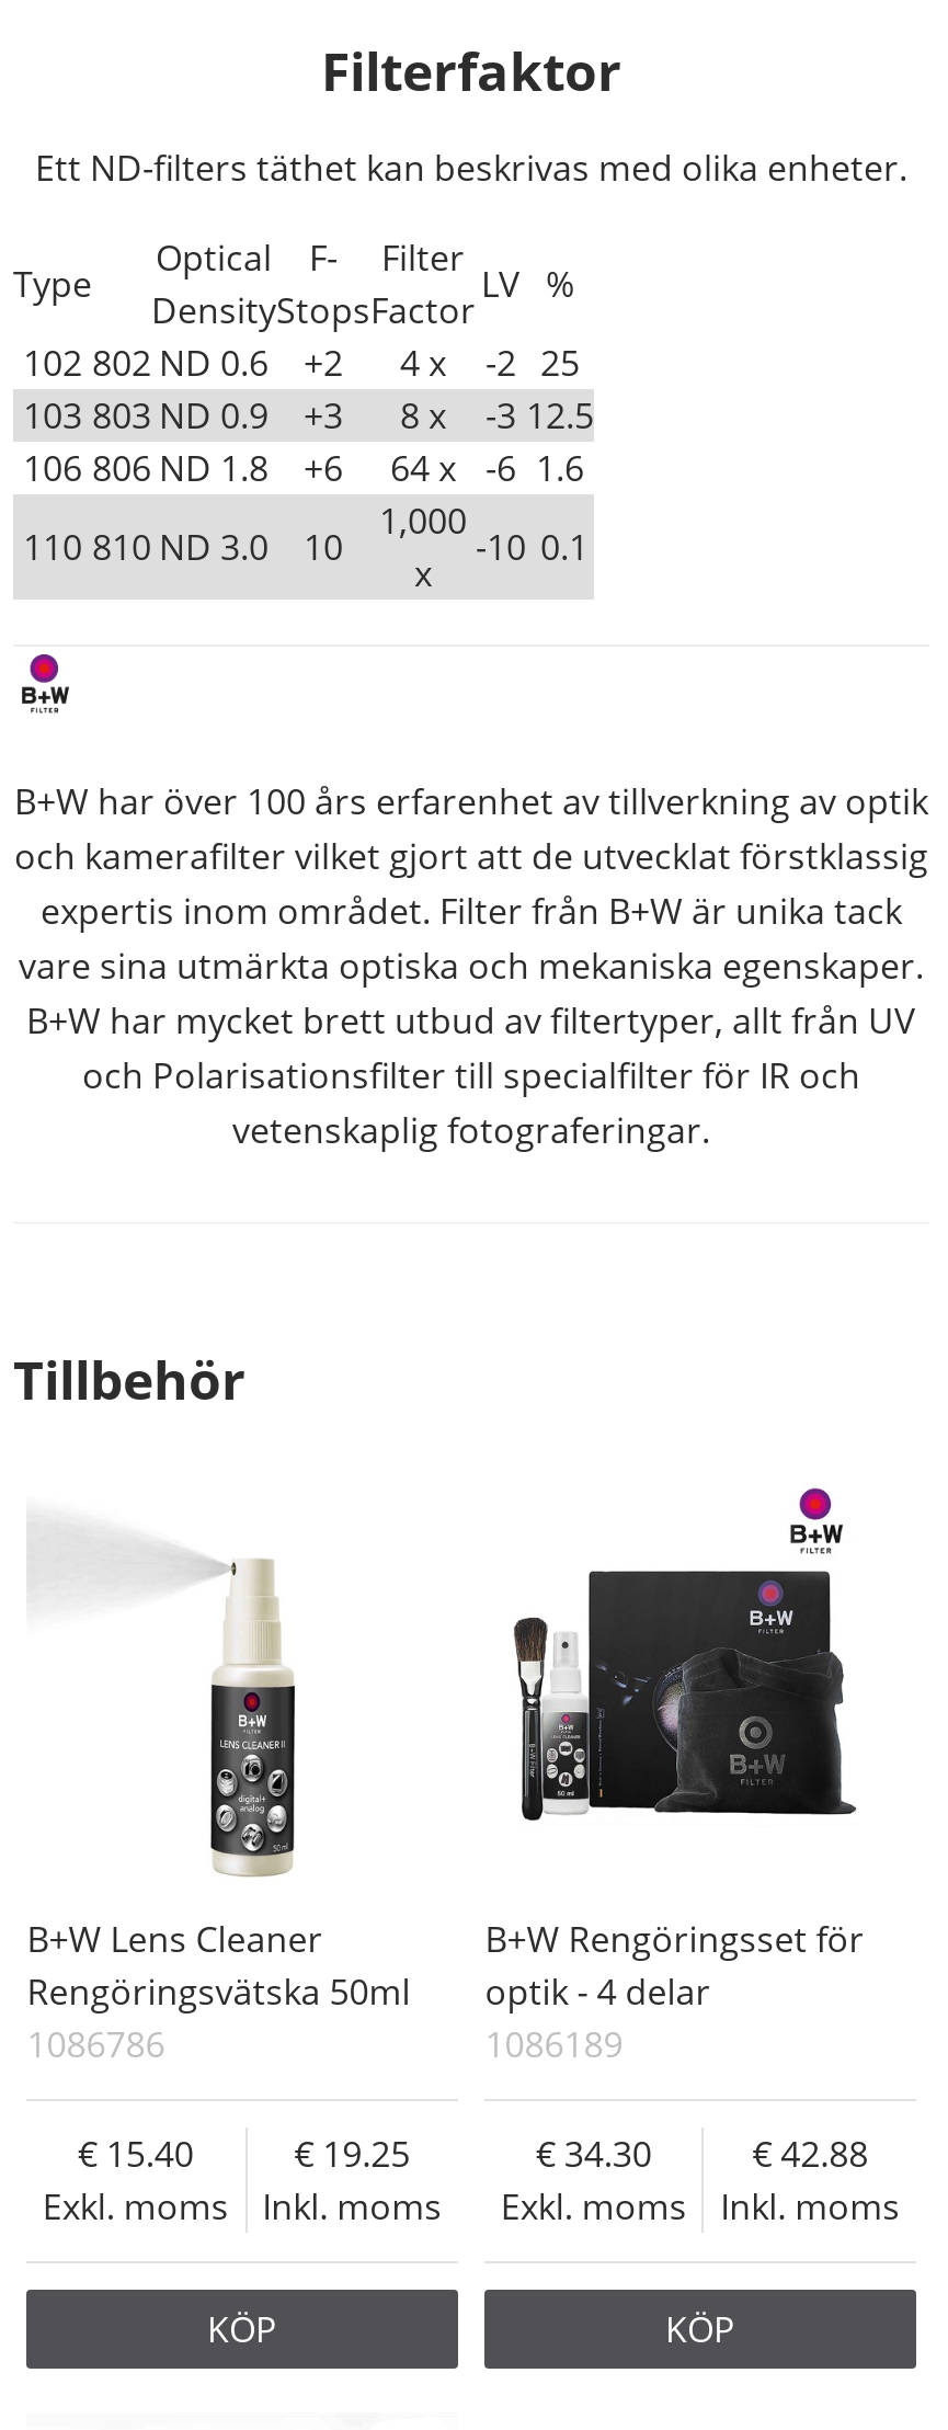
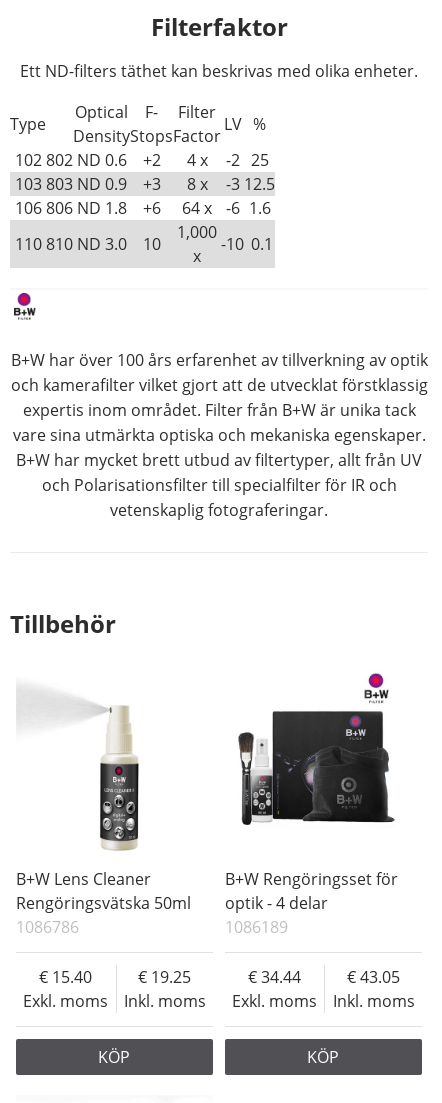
[564,2130,652,2178] 34.30 -> [261,966,301,988] 34.44
[781,2130,868,2178] 42.88 -> [360,966,400,988] 43.05

